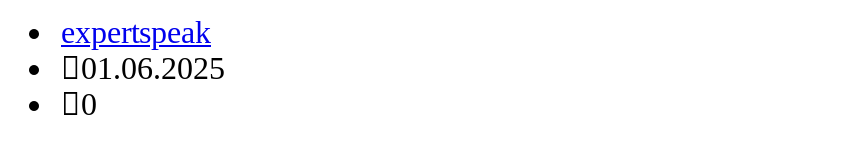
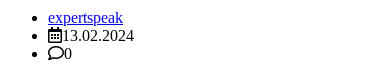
[81,52,225,86] 01.06.2025 -> [62,27,134,44] 13.02.2024

